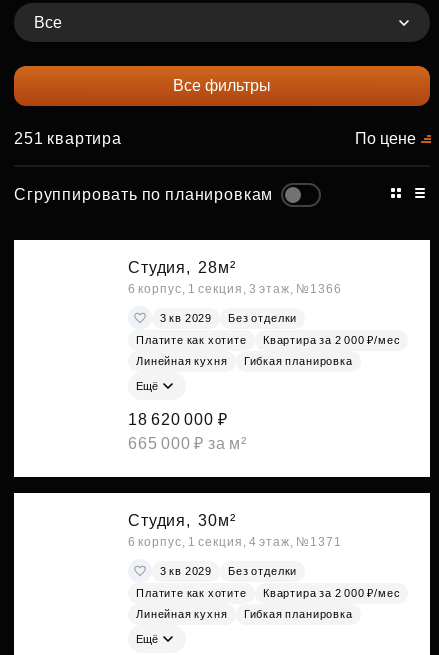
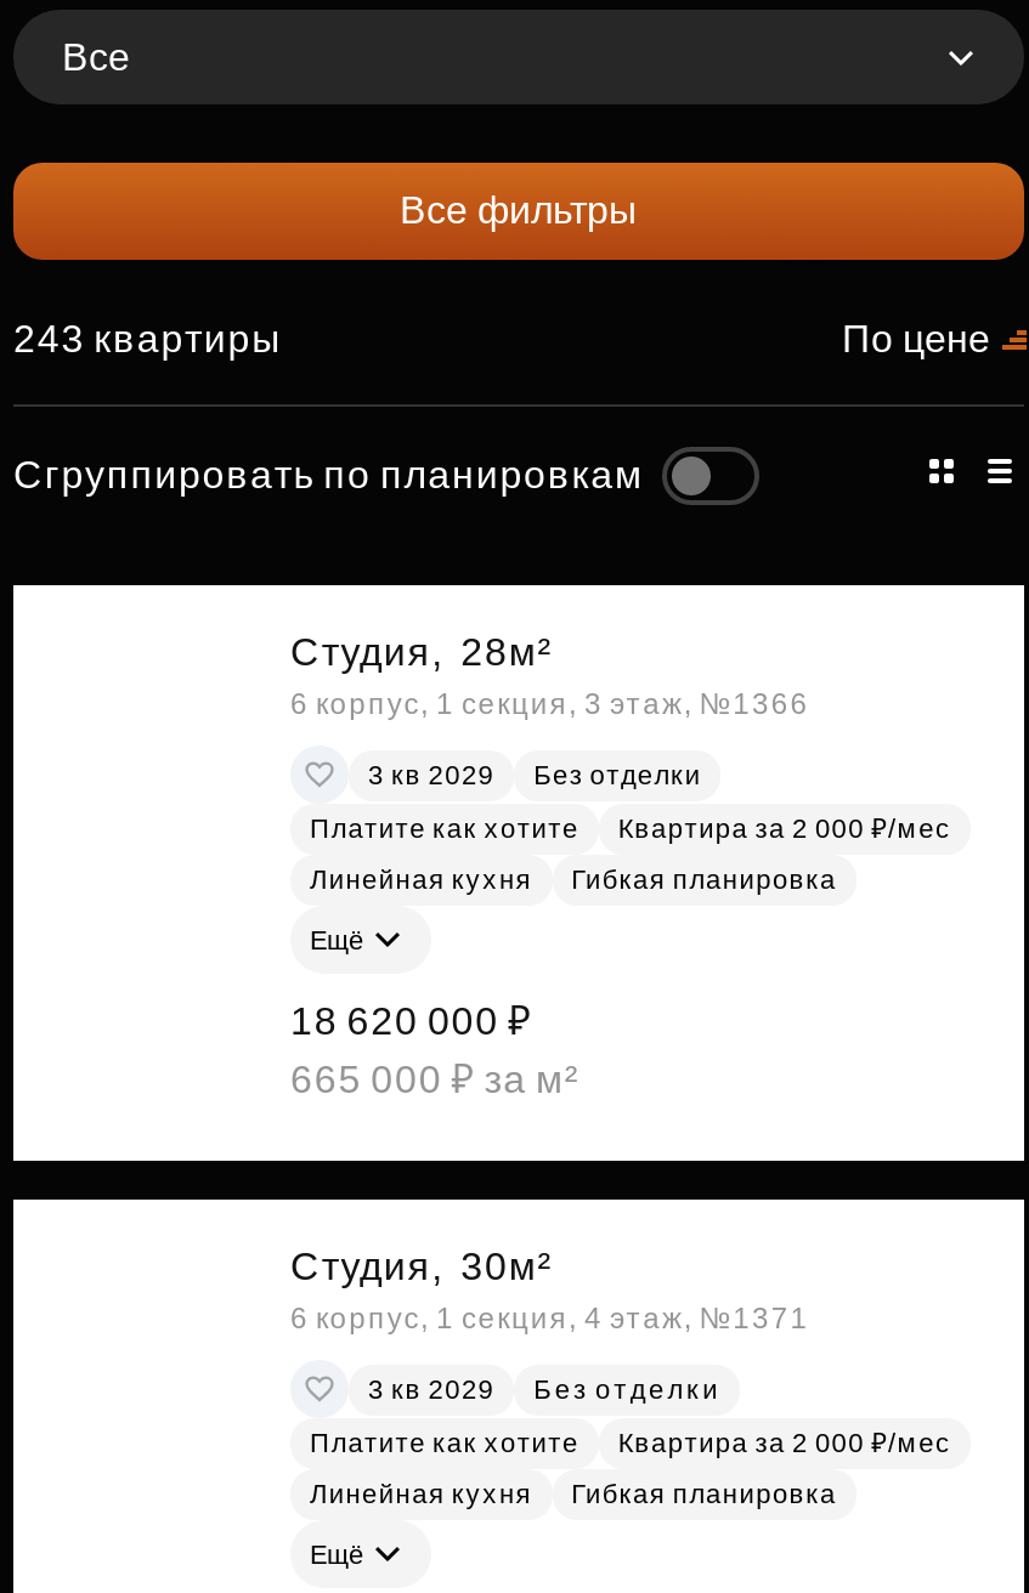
[14,130,122,147] 251 квартира -> [13,319,283,360] 243 квартиры

